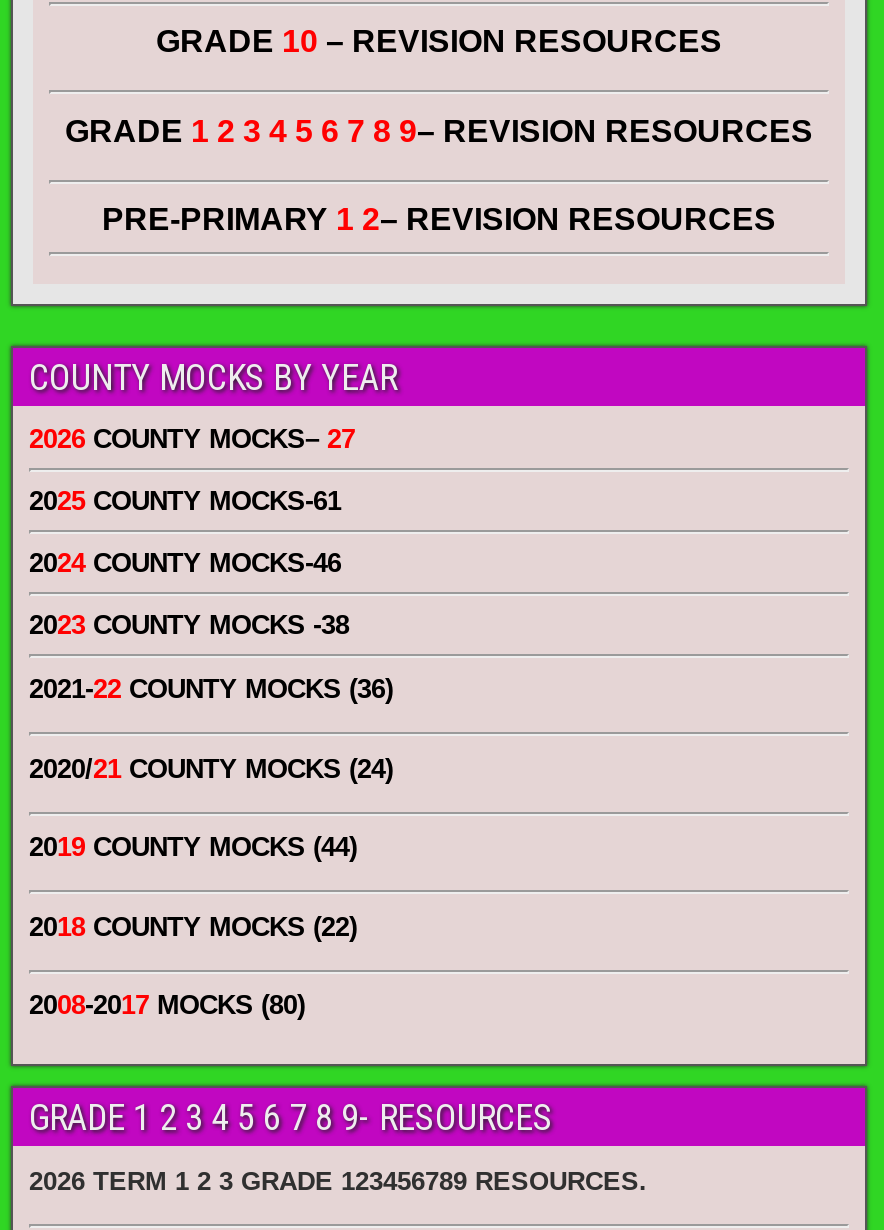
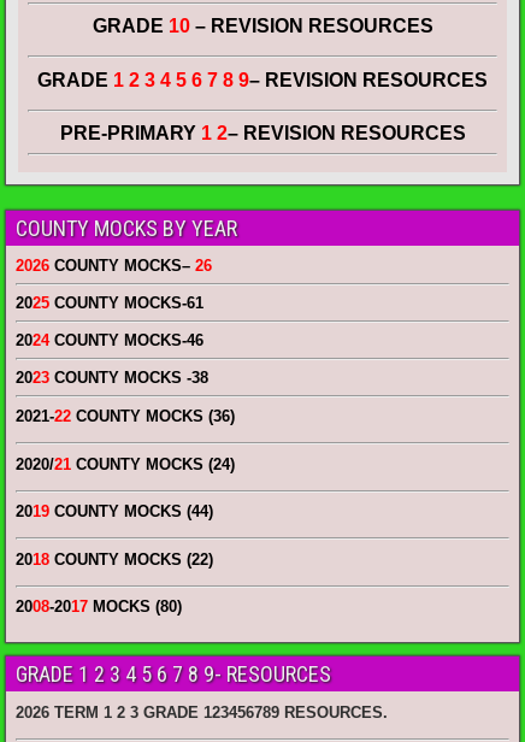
[29,424,355,454] 2026 COUNTY MOCKS– 27 -> [16,257,212,275] 2026 COUNTY MOCKS– 26

